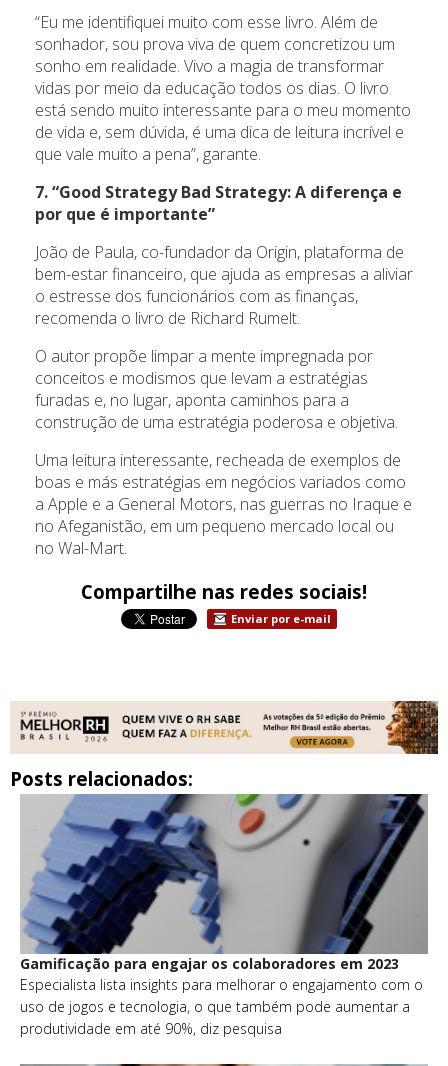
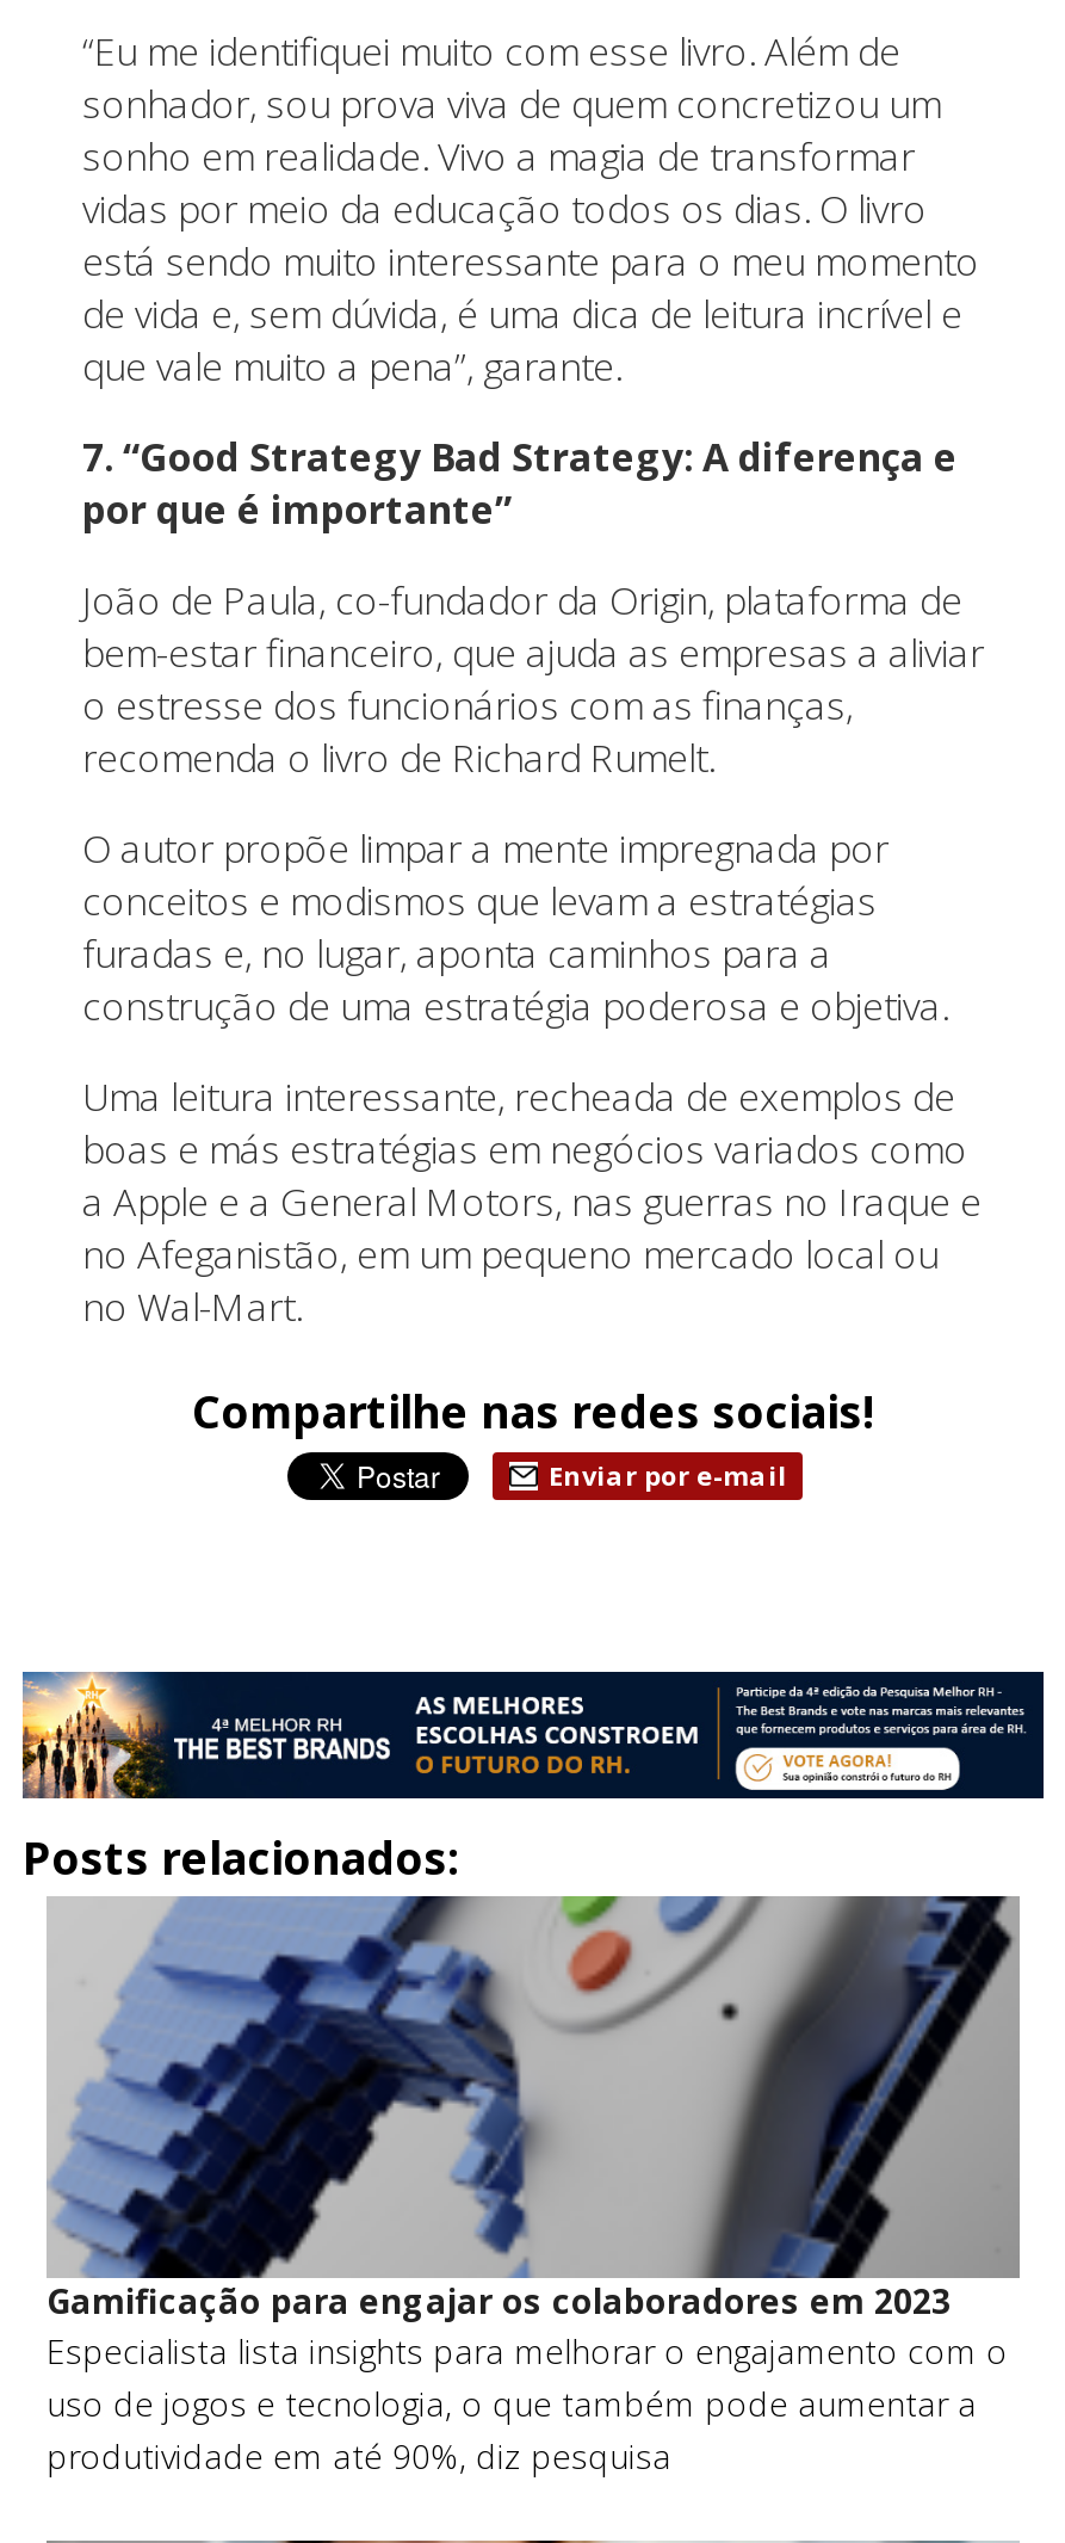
[10,700,439,755] [image] -> [20,1669,1046,1801] [image]

